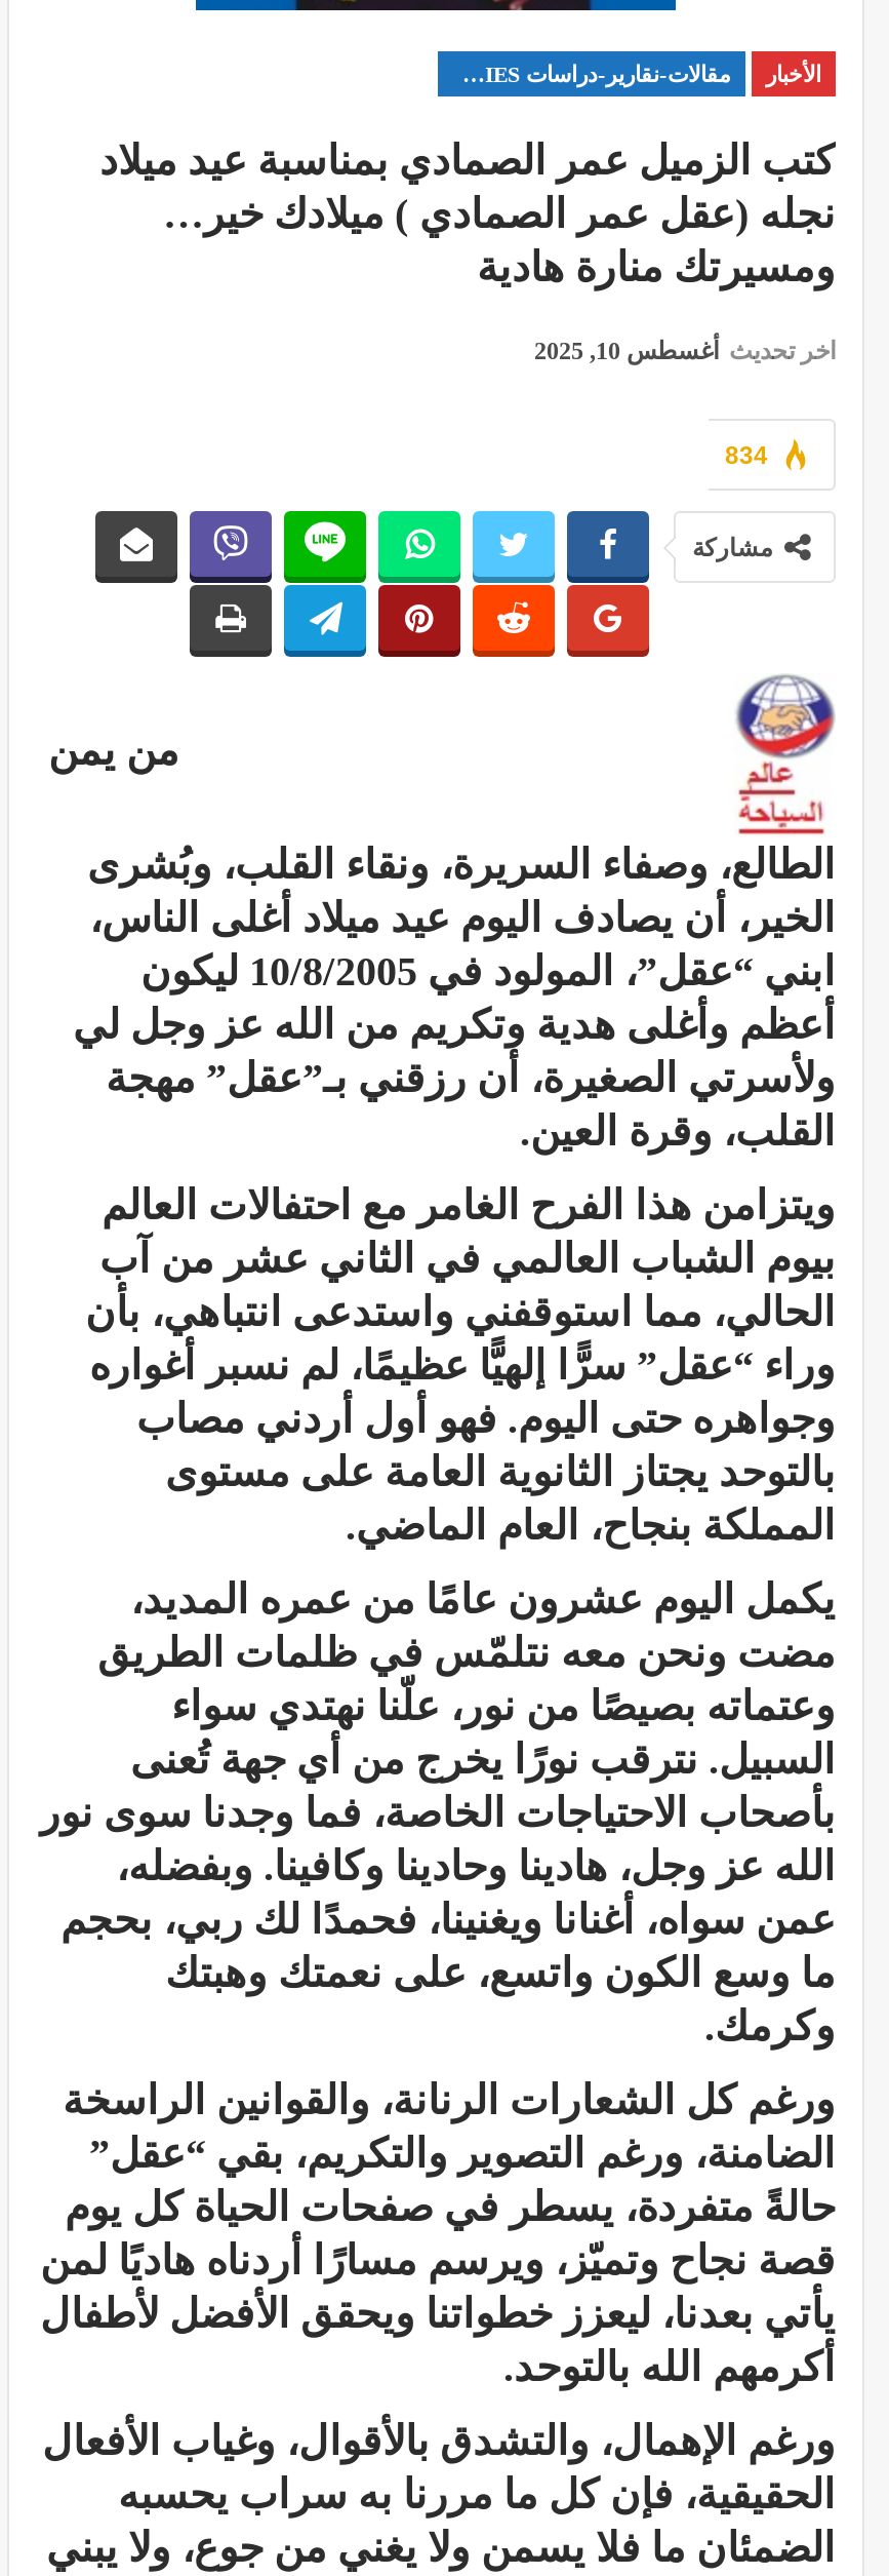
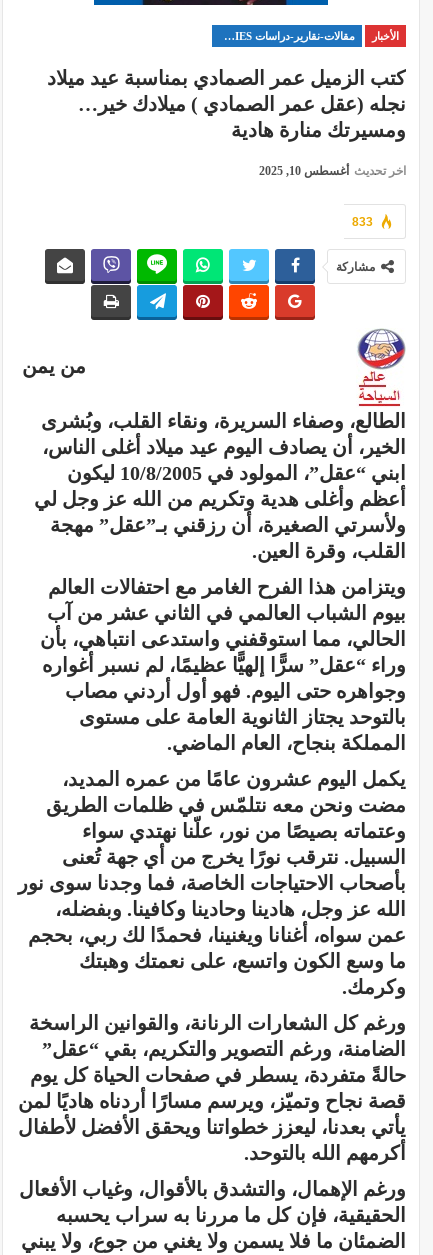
[725,441,768,470] 834 -> [352,215,373,229] 833

